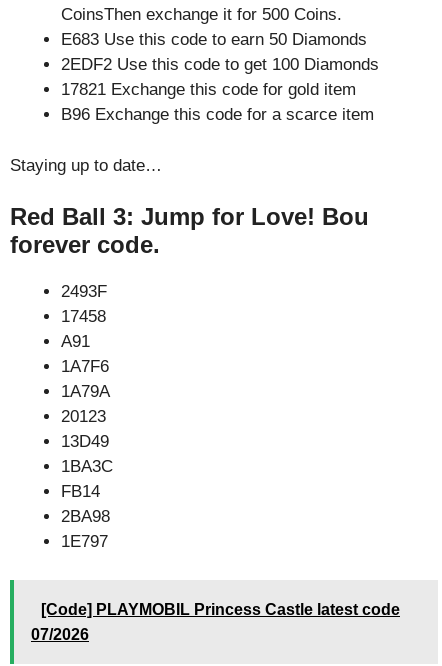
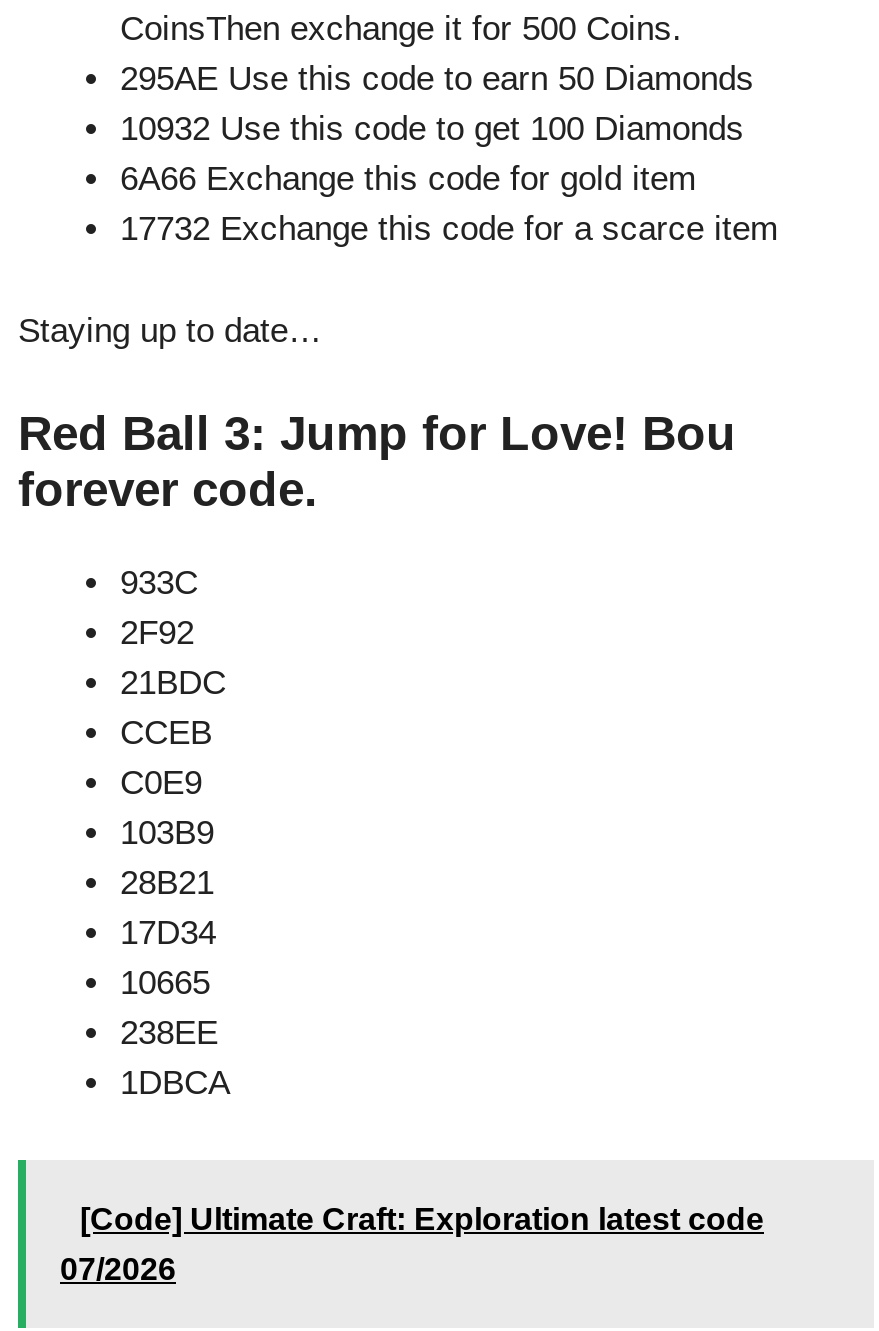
[61,30,367,49] E683 Use this code to earn 50 Diamonds -> [120,60,754,98] 295AE Use this code to earn 50 Diamonds
[61,55,379,74] 2EDF2 Use this code to get 100 Diamonds -> [120,110,744,148] 10932 Use this code to get 100 Diamonds
[61,80,356,99] 17821 Exchange this code for gold item -> [120,160,696,198] 6A66 Exchange this code for gold item
[61,105,374,124] B96 Exchange this code for a scarce item -> [120,210,778,248] 17732 Exchange this code for a scarce item
[61,282,113,551] 2493F | 17458 | A91 | 1A7F6 | 1A79A | 20123 | 13D49 | 1BA3C | FB14 | 2BA98 | 1E797 -> [120,564,230,1102] 933C | 2F92 | 21BDC | CCEB | C0E9 | 103B9 | 28B21 | 17D34 | 10665 | 238EE | 1DBCA
[41,600,400,617] [Code] PLAYMOBIL Princess Castle latest code -> [80,1201,764,1235] [Code] Ultimate Craft: Exploration latest code

